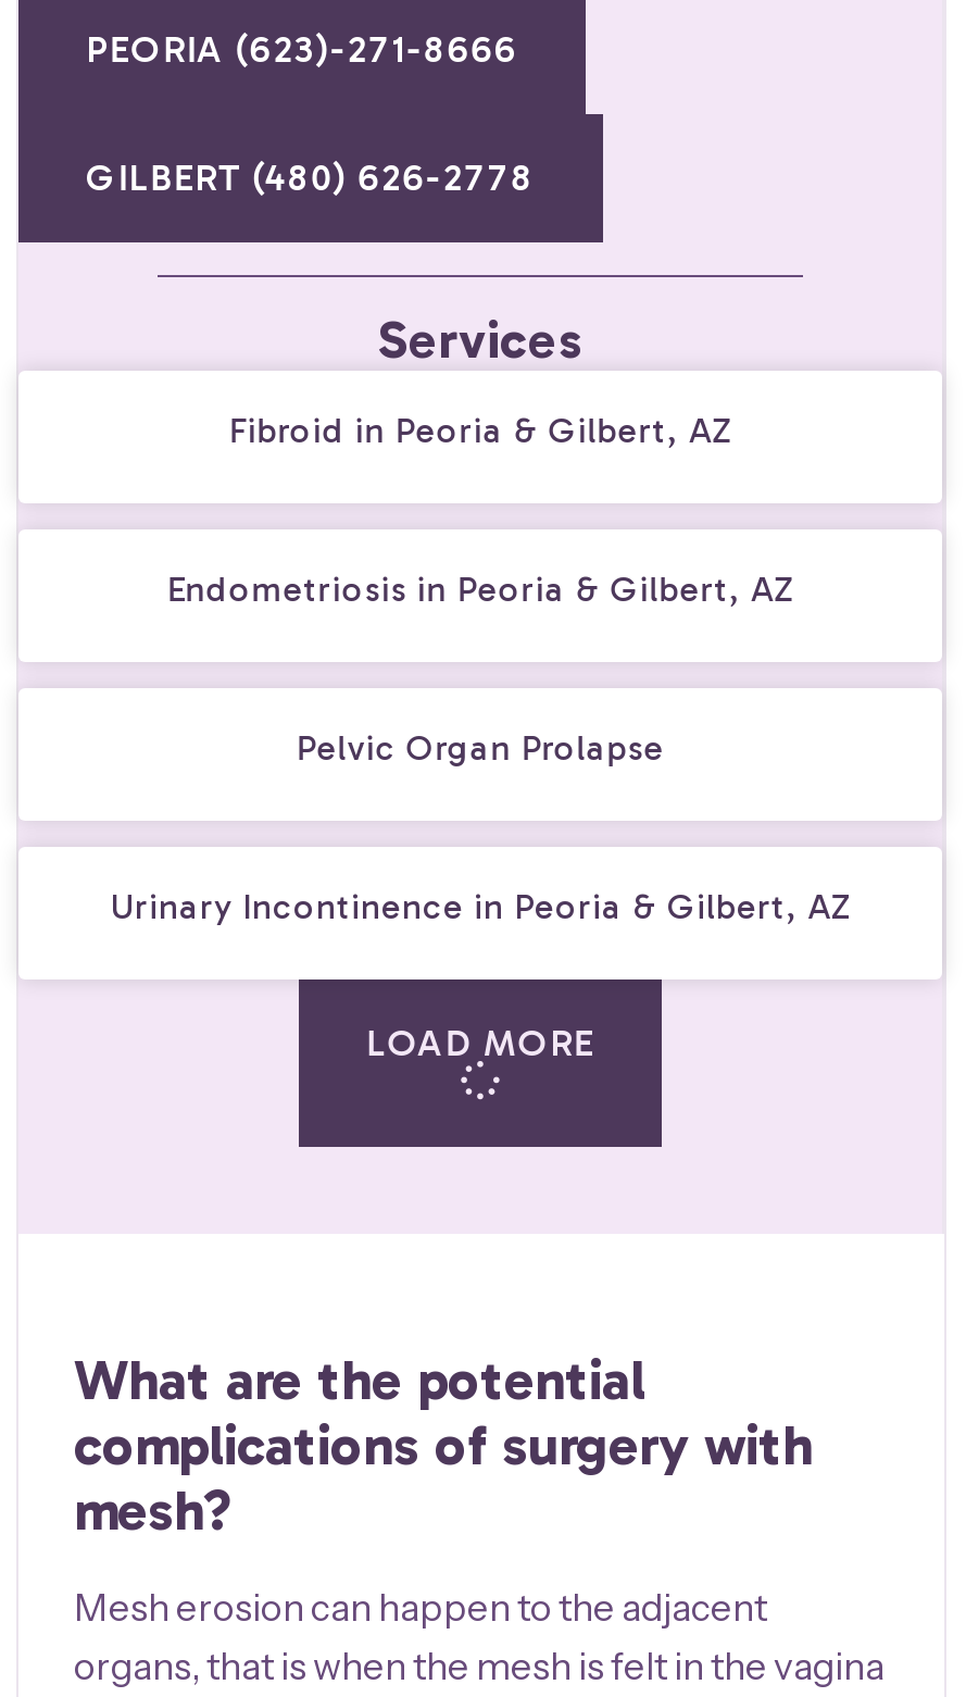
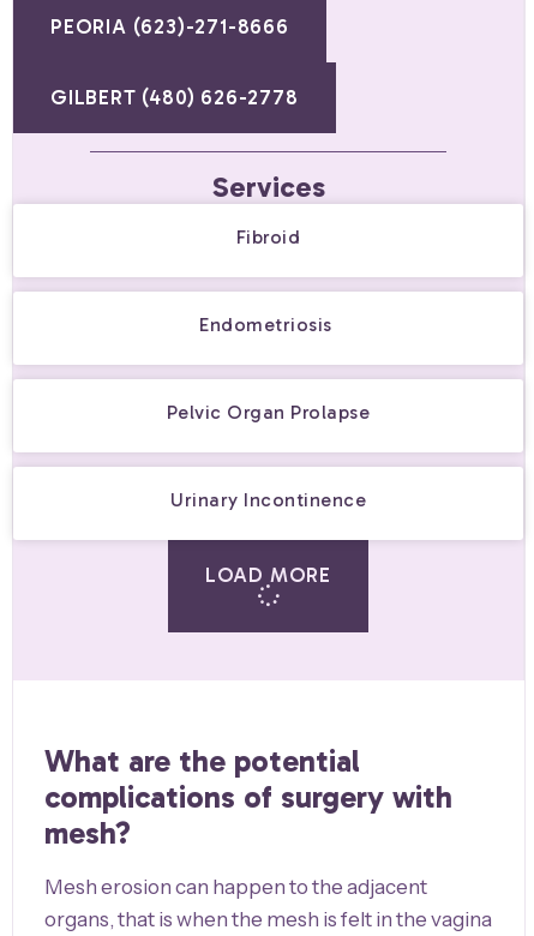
[229,409,732,451] Fibroid in Peoria & Gilbert, AZ -> [236,225,300,248] Fibroid
[167,568,794,609] Endometriosis in Peoria & Gilbert, AZ -> [199,313,337,336] Endometriosis
[110,886,851,927] Urinary Incontinence in Peoria & Gilbert, AZ -> [170,488,366,511] Urinary Incontinence

